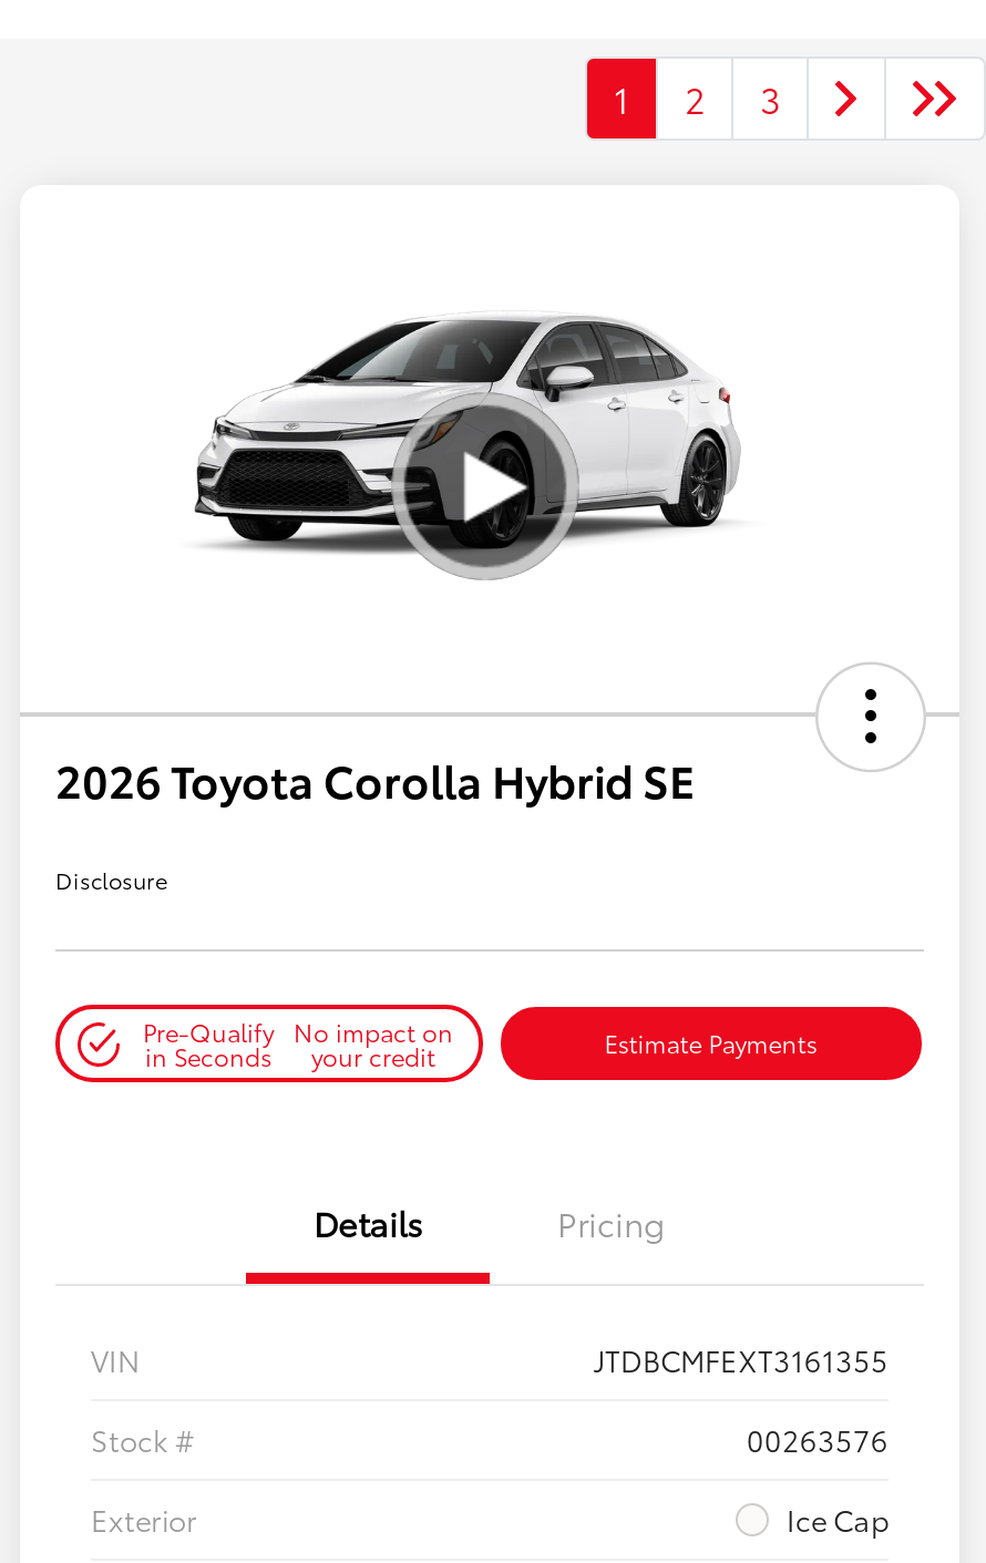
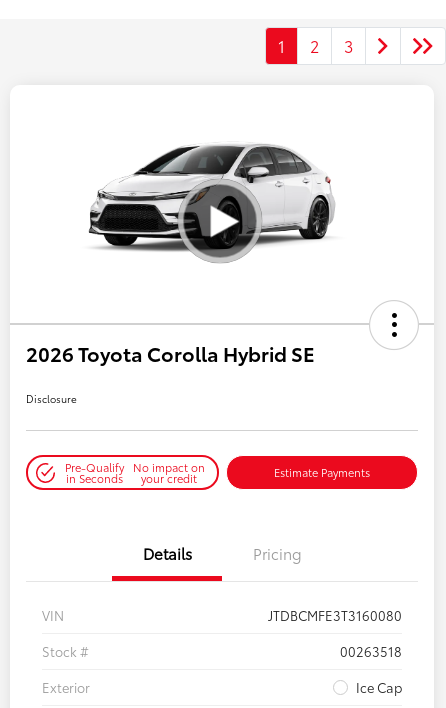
[594,1340,889,1380] JTDBCMFEXT3161355 -> [268,606,402,624] JTDBCMFE3T3160080
[747,1419,889,1459] 00263576 -> [340,642,402,660] 00263518

